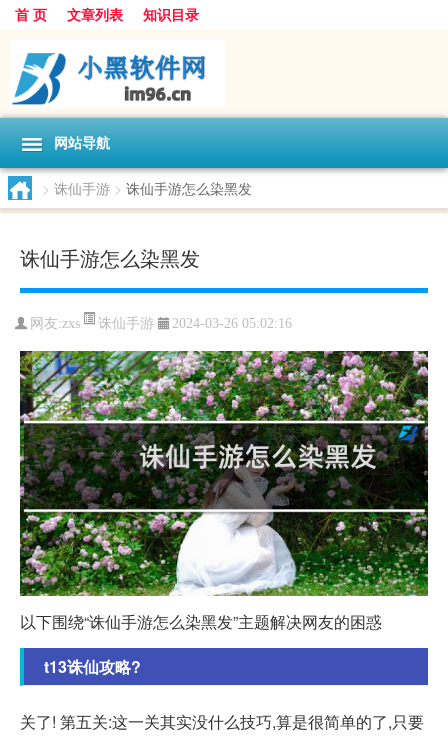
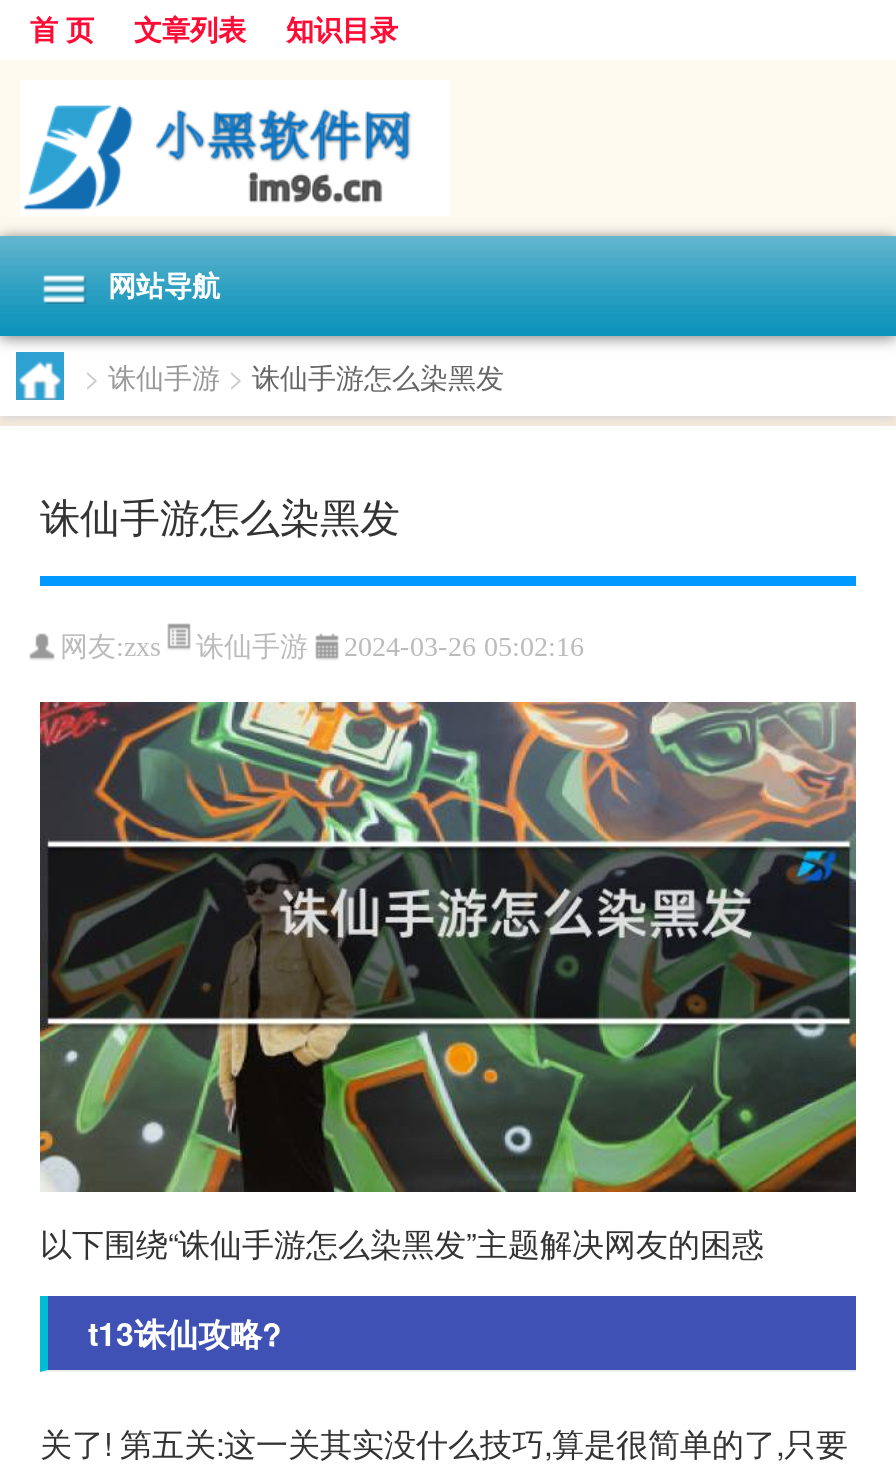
[19,350,429,597] [image] -> [38,700,858,1194] [image]

